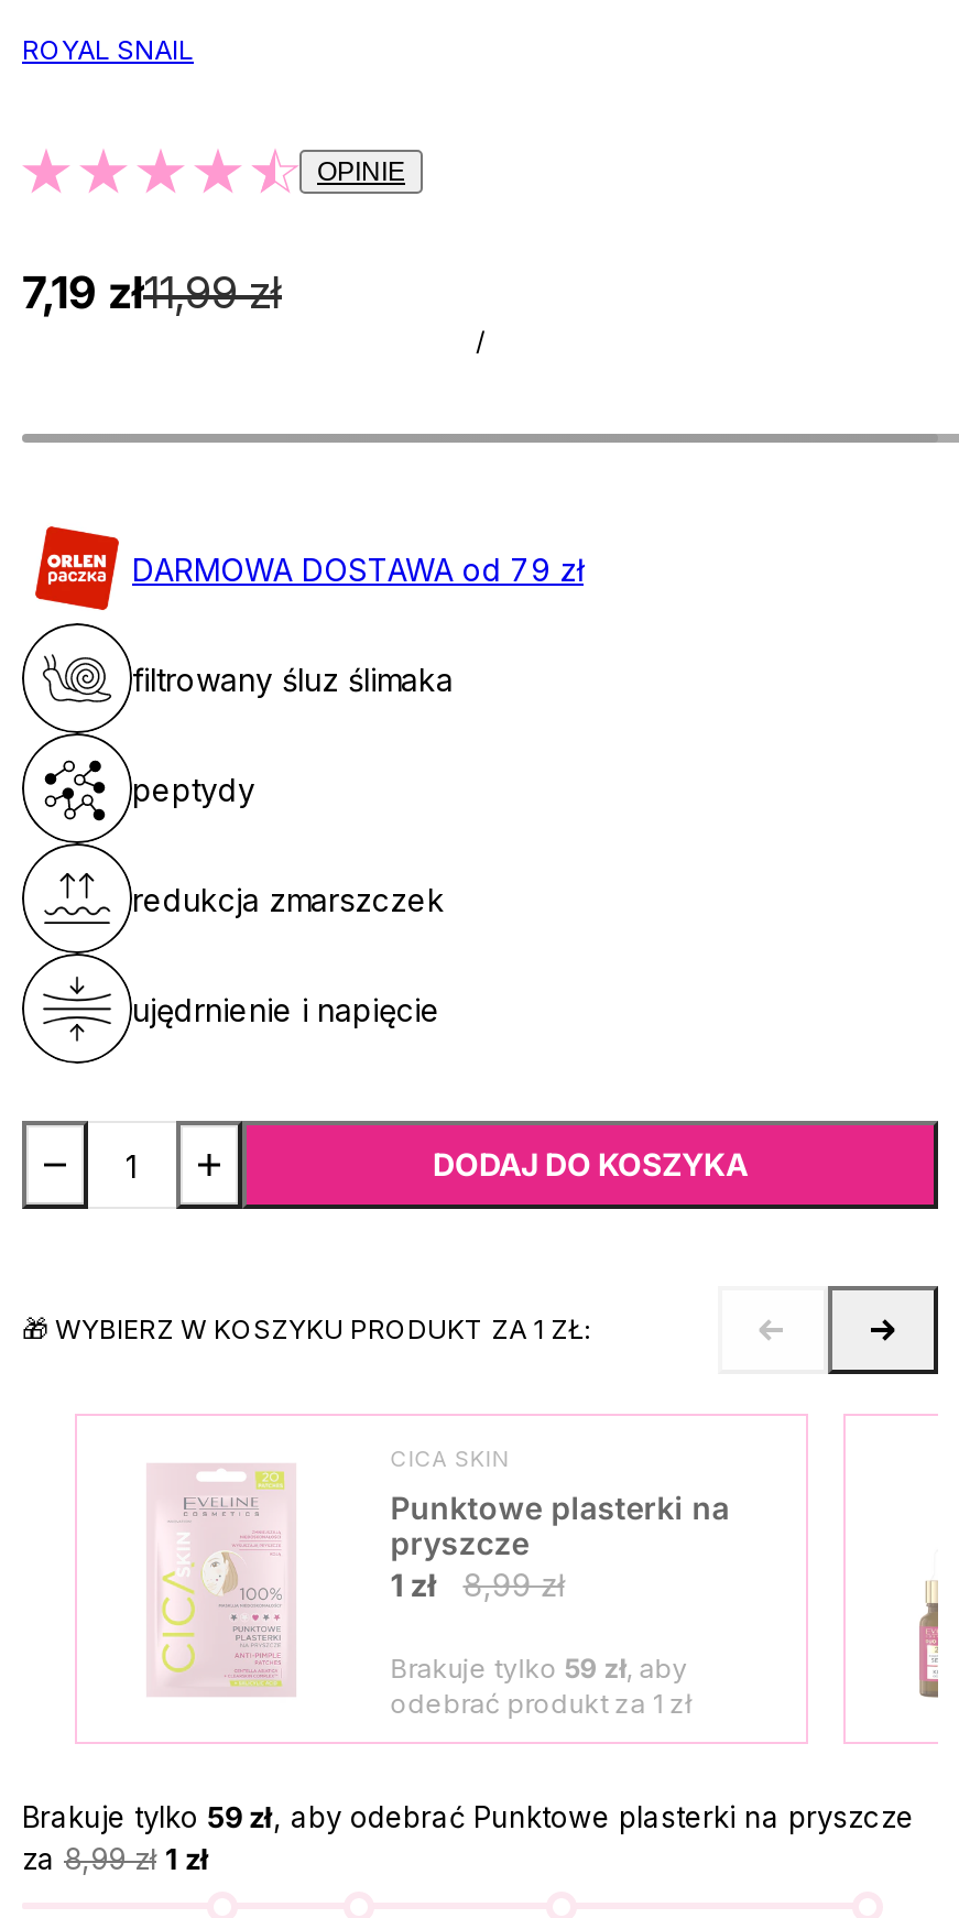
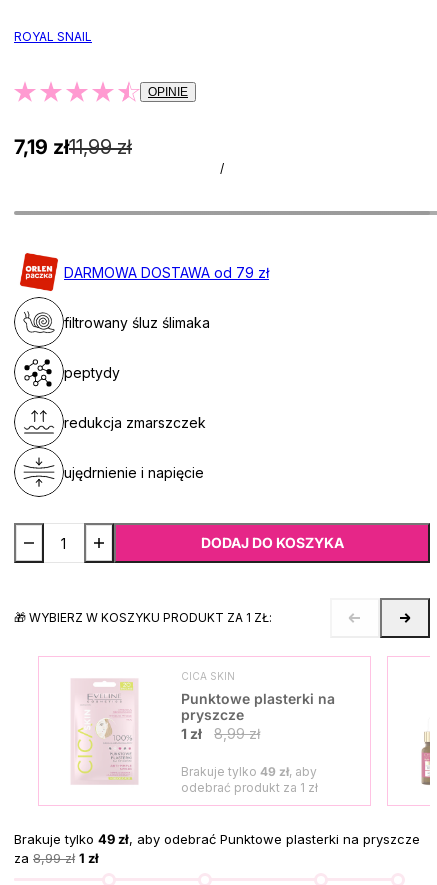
[390,1652,687,1685] Brakuje tylko 59 zł, aby -> [181,764,317,779] Brakuje tylko 49 zł, aby
[22,1800,914,1835] Brakuje tylko 59 zł, aby odebrać Punktowe plasterki na pryszcze -> [14,831,420,847] Brakuje tylko 49 zł, aby odebrać Punktowe plasterki na pryszcze

